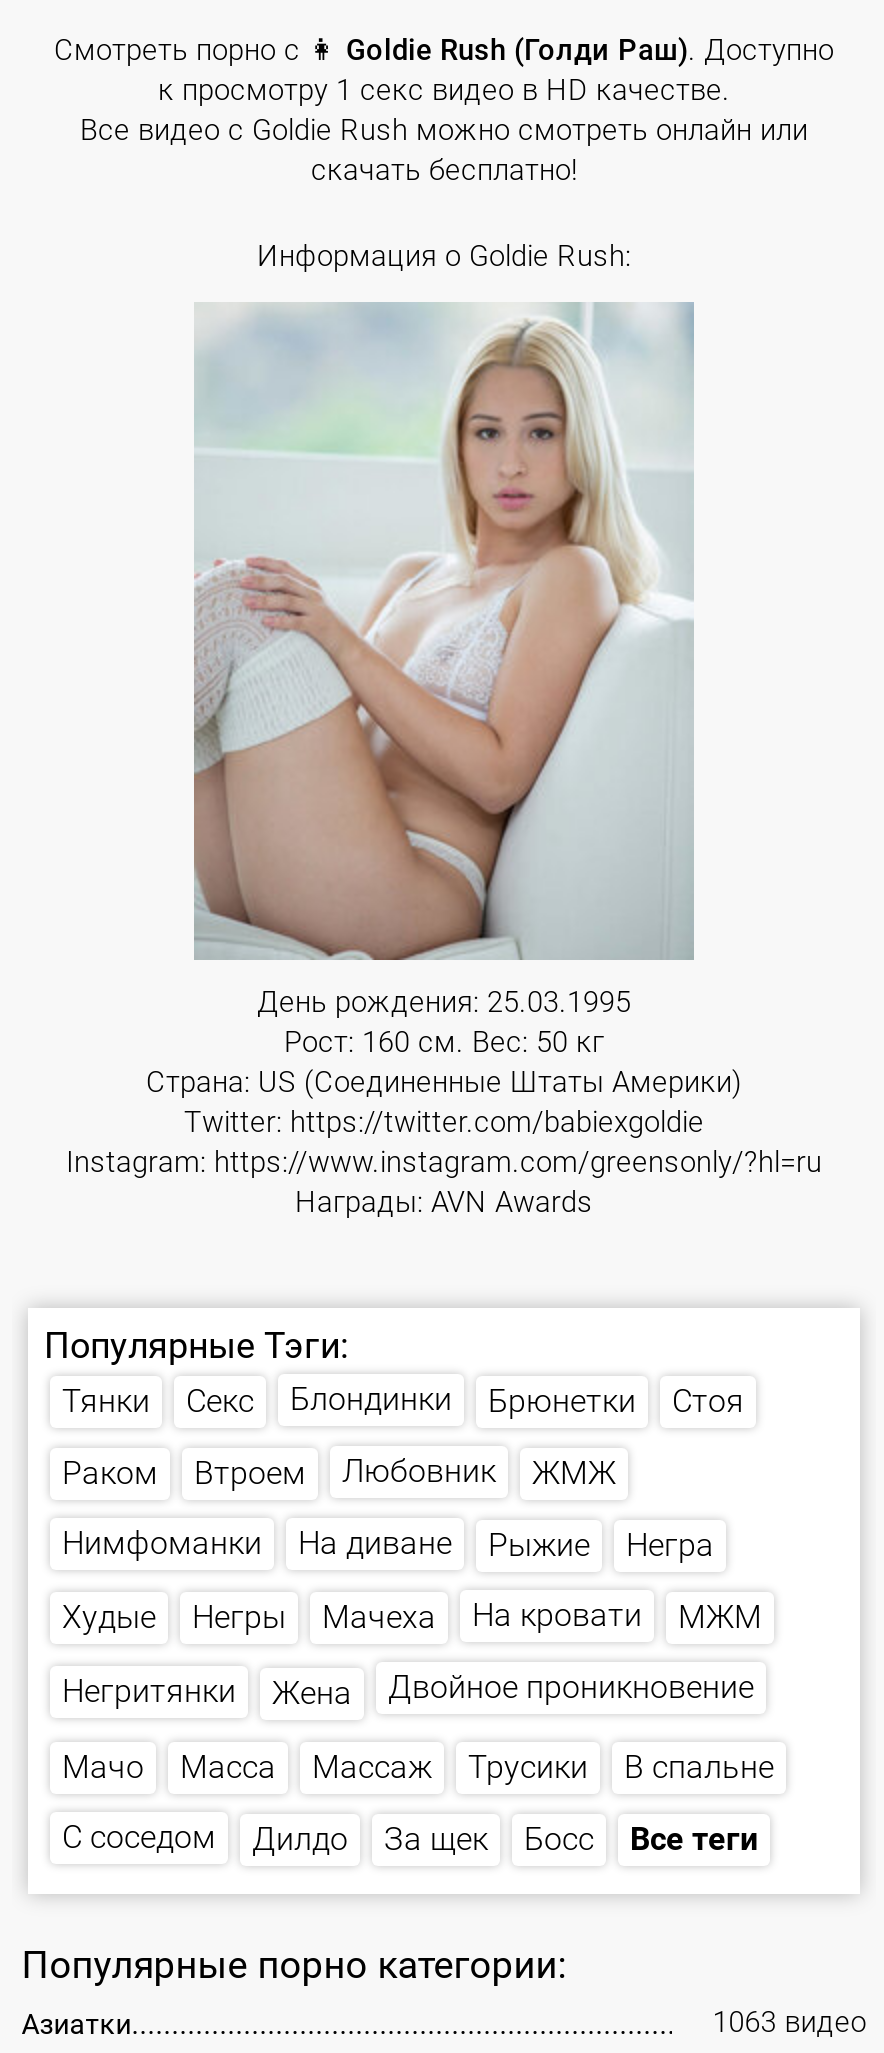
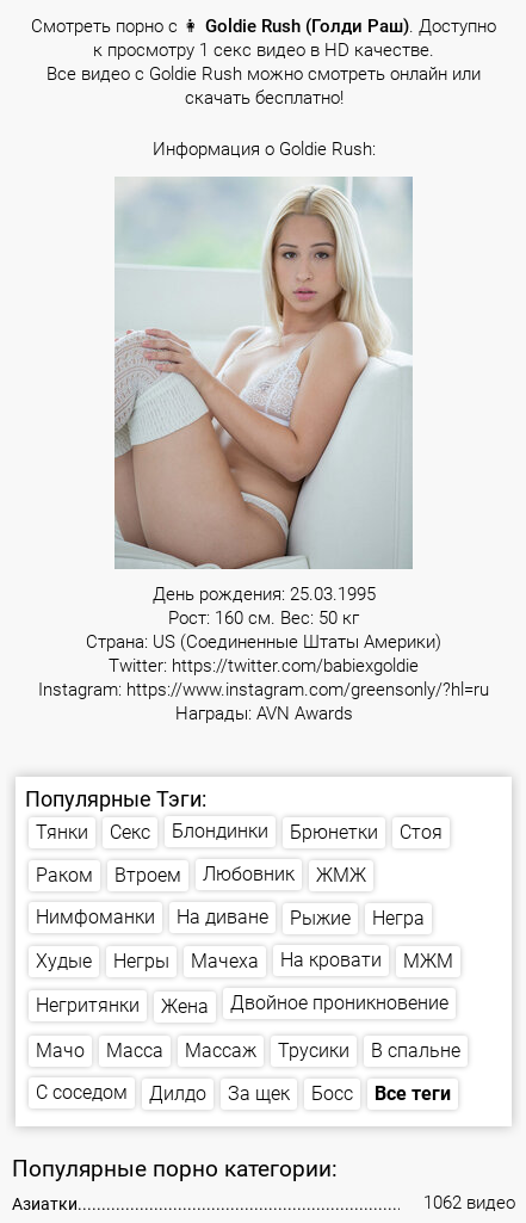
[713,2006,867,2040] 1063 видео -> [424,1193,516,1214] 1062 видео

